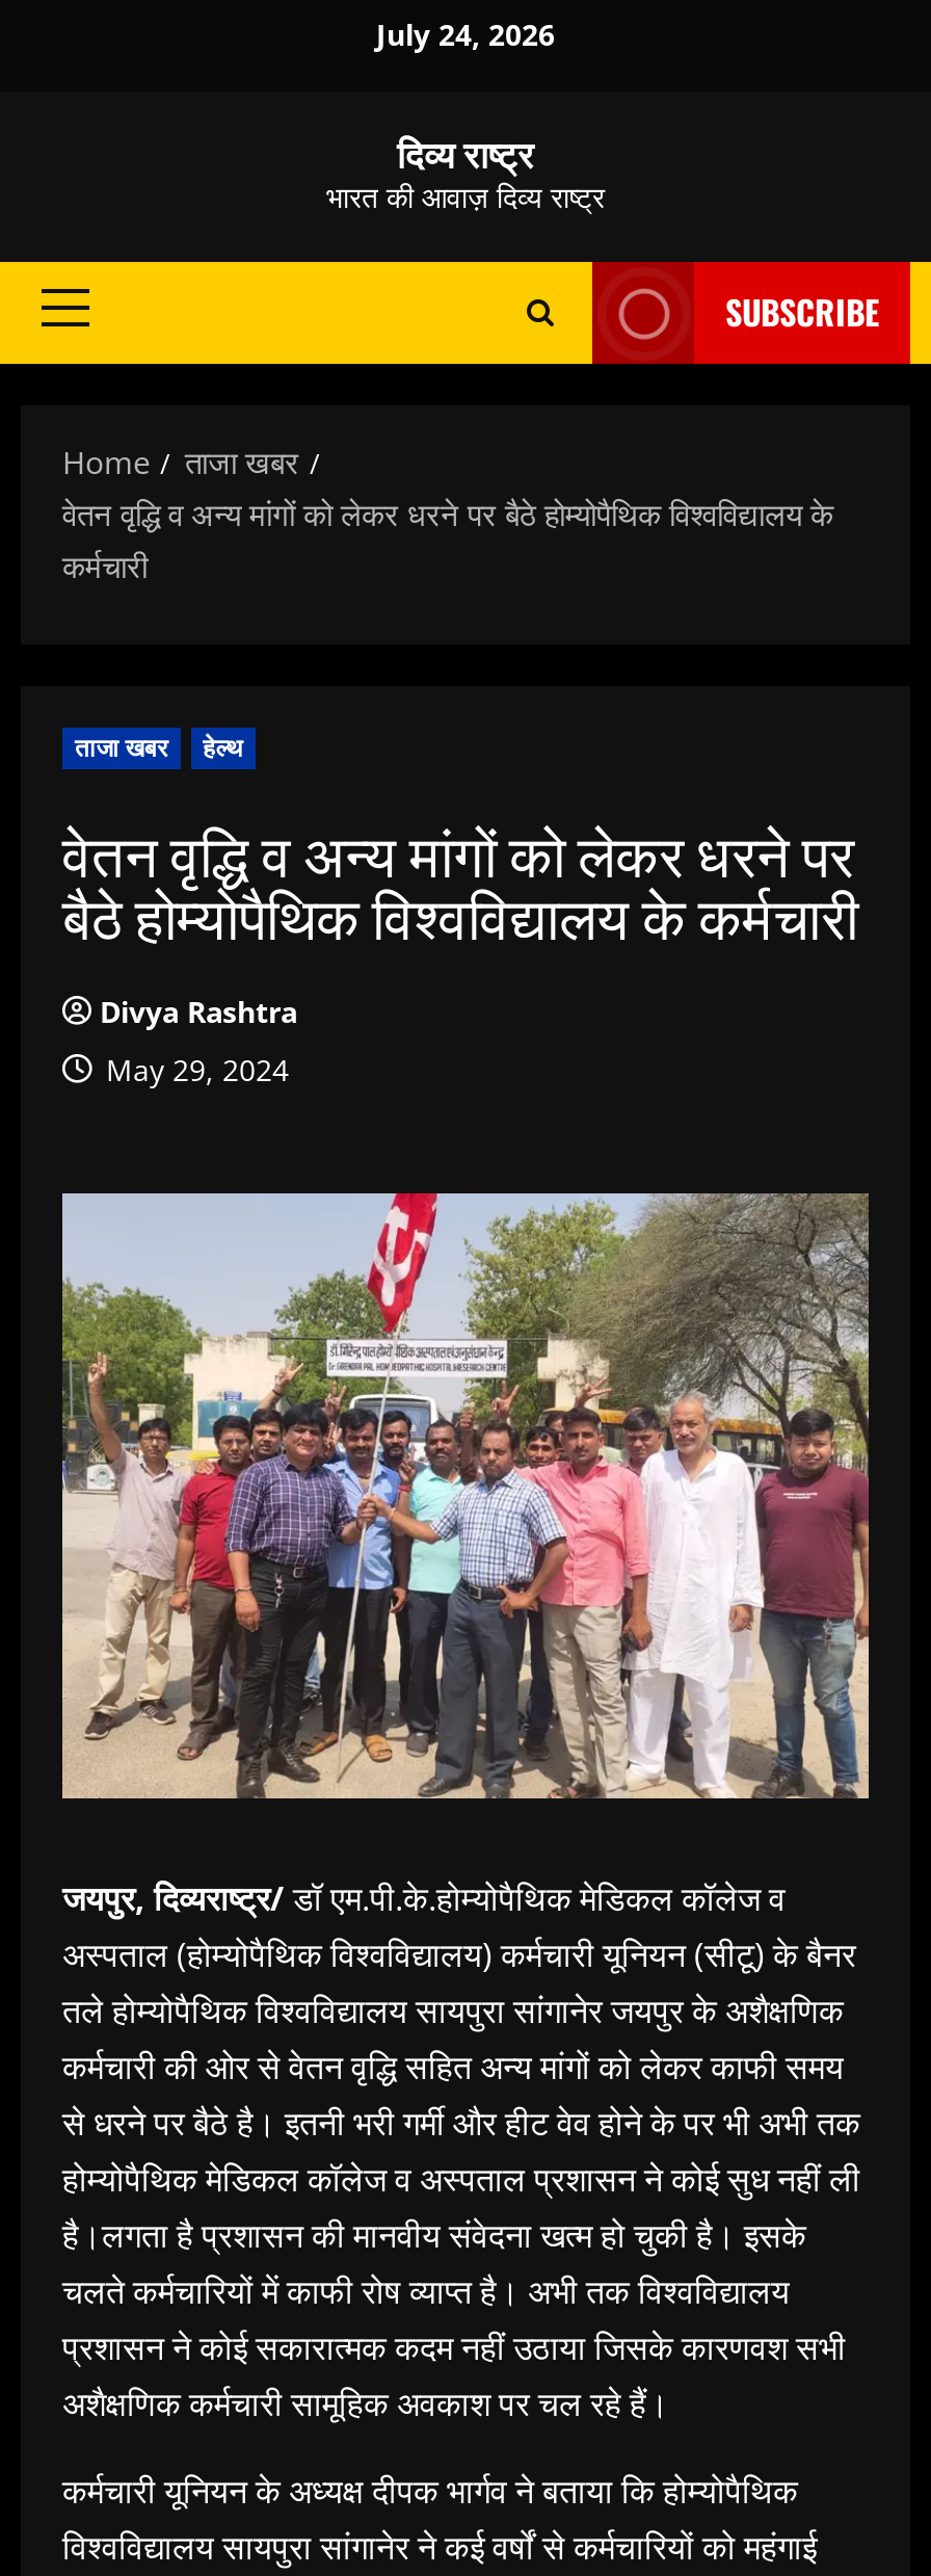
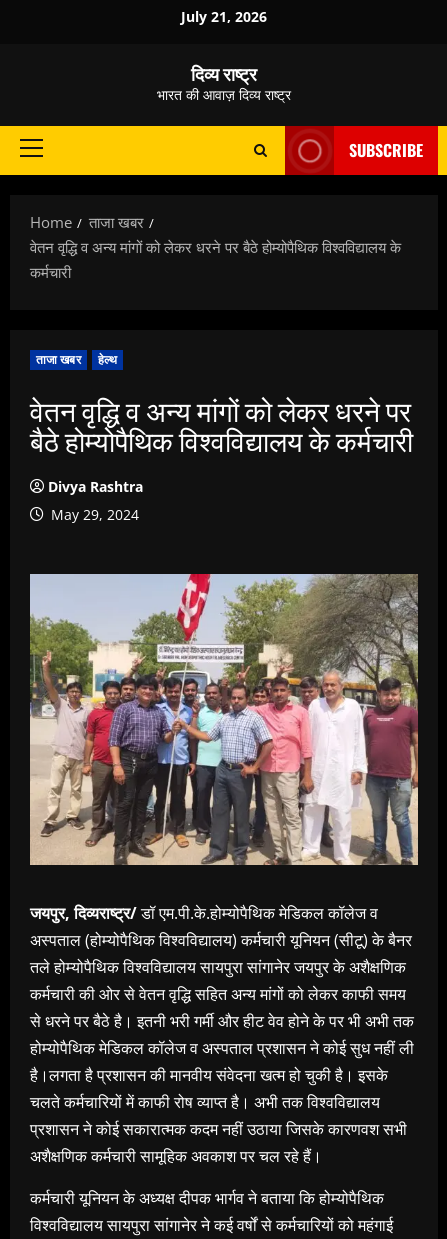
[376,15,555,54] July 24, 2026 -> [181,7,267,26] July 21, 2026

